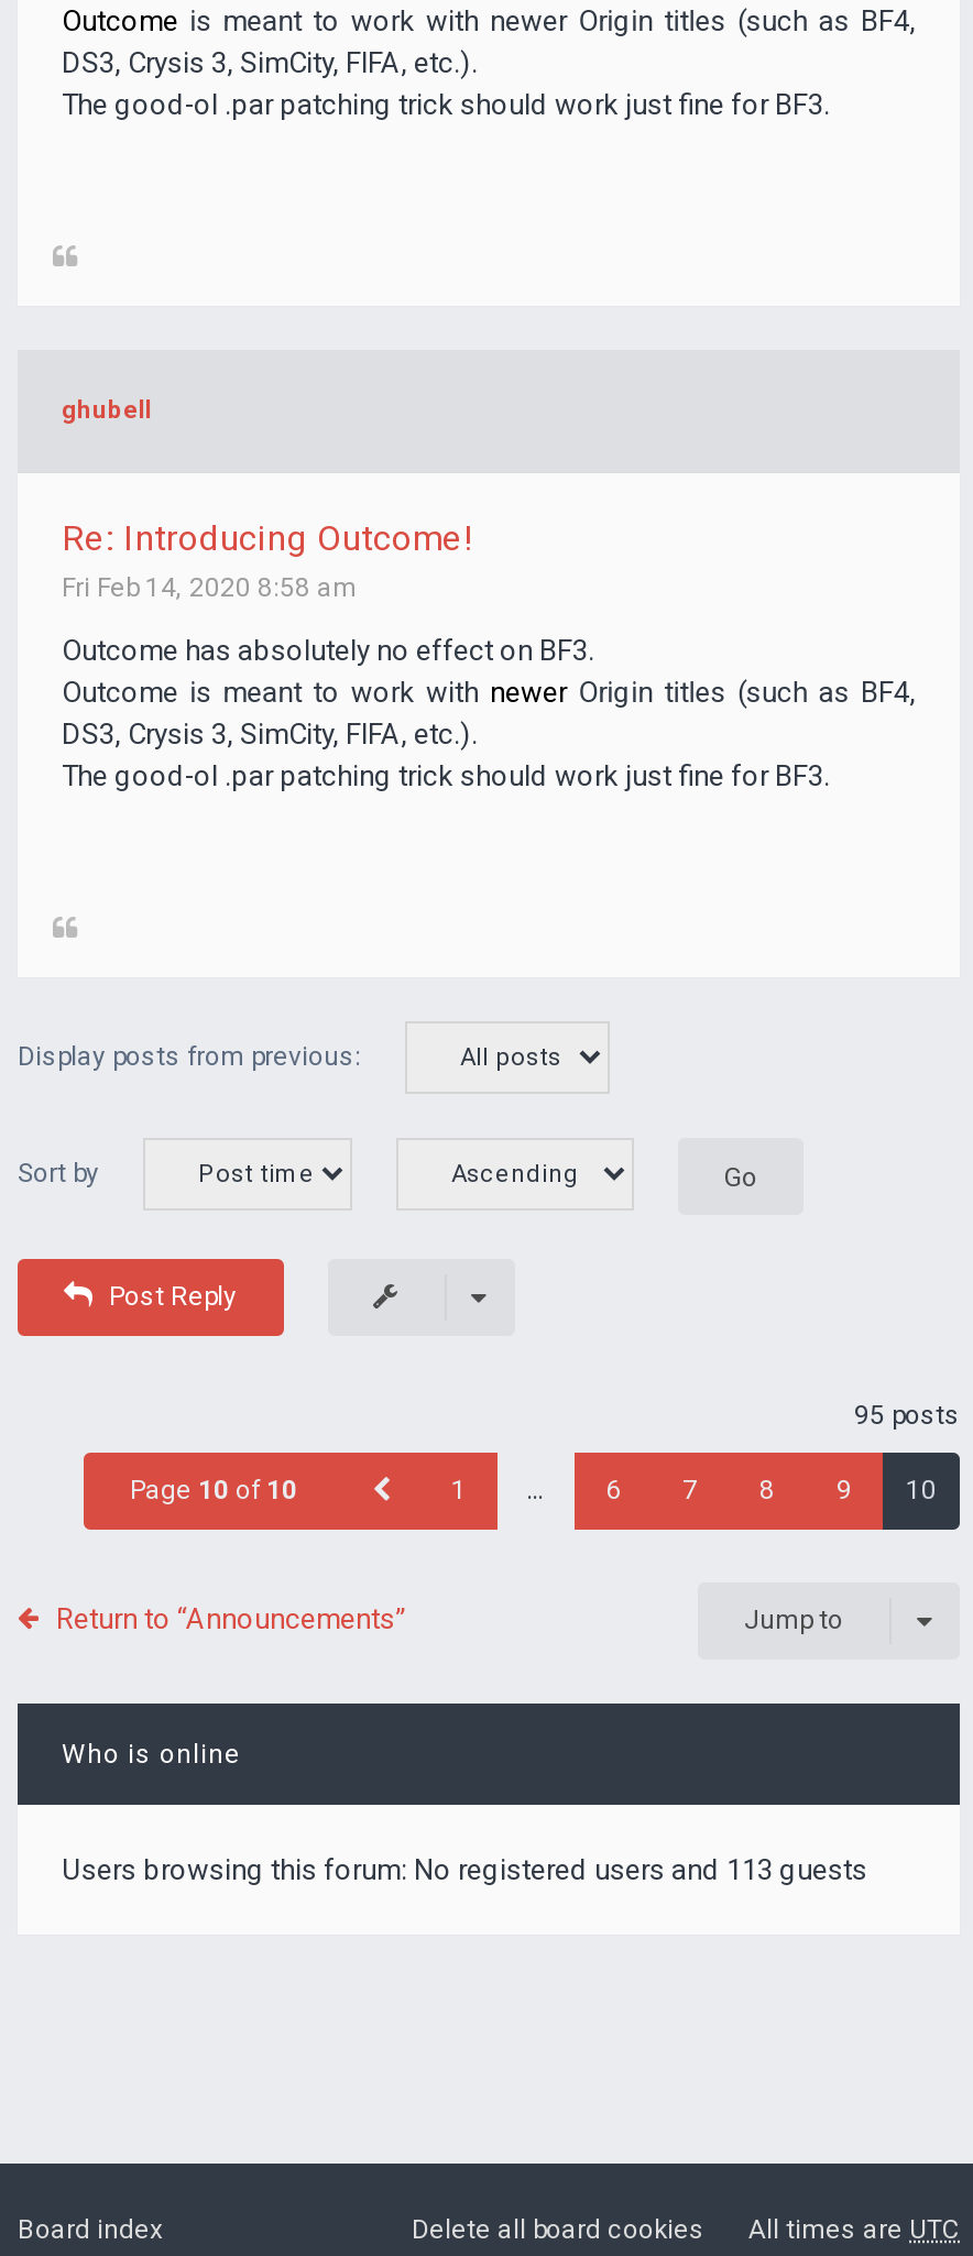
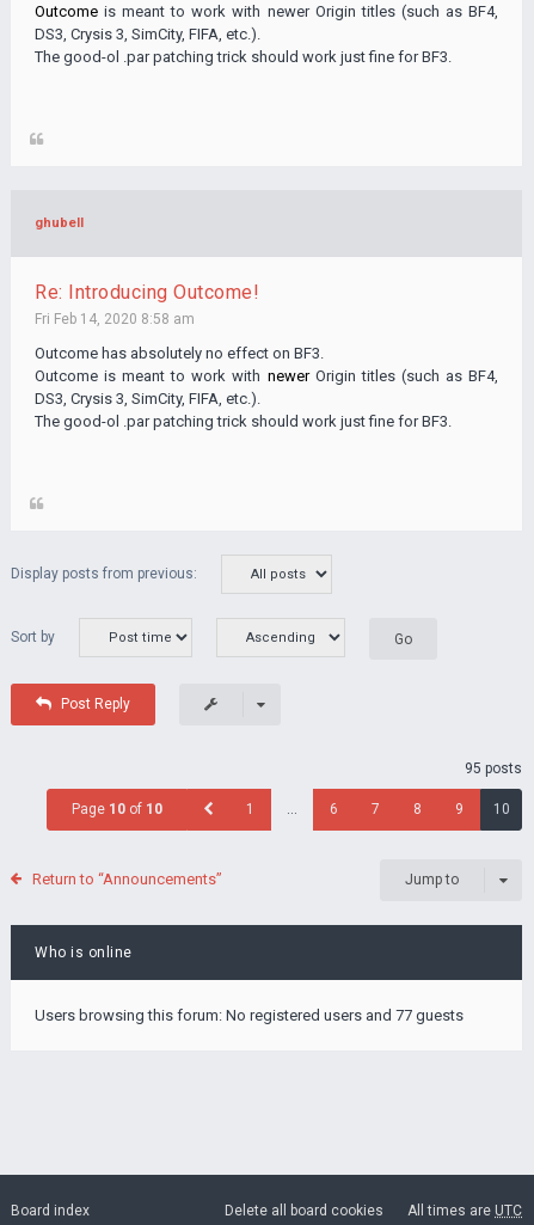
[62,1853,867,1886] Users browsing this forum: No registered users and 113 guests -> [35,1006,464,1024] Users browsing this forum: No registered users and 77 guests

